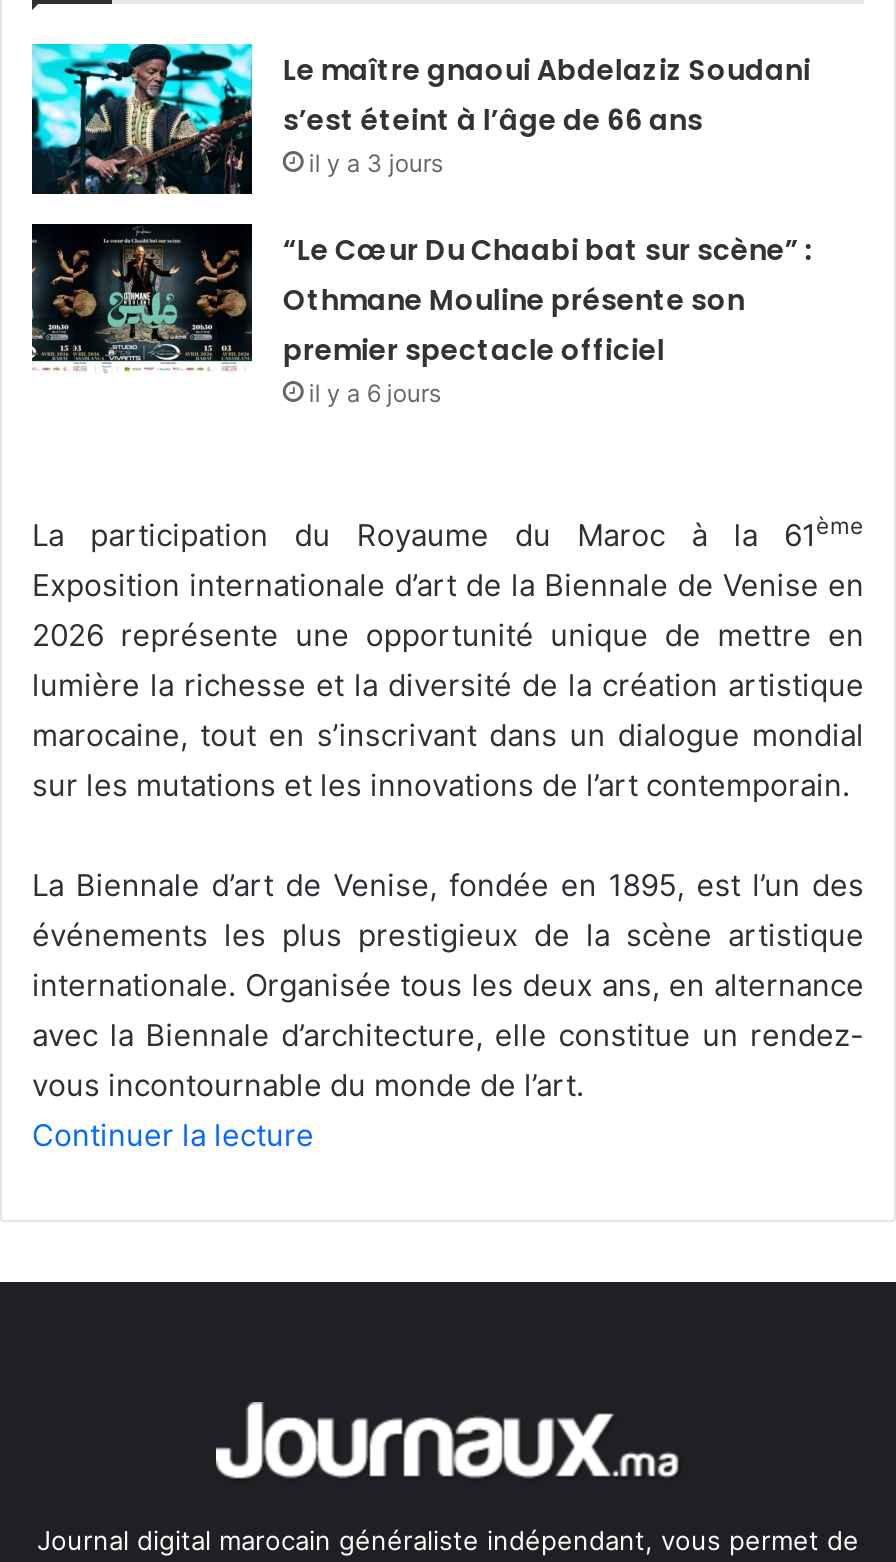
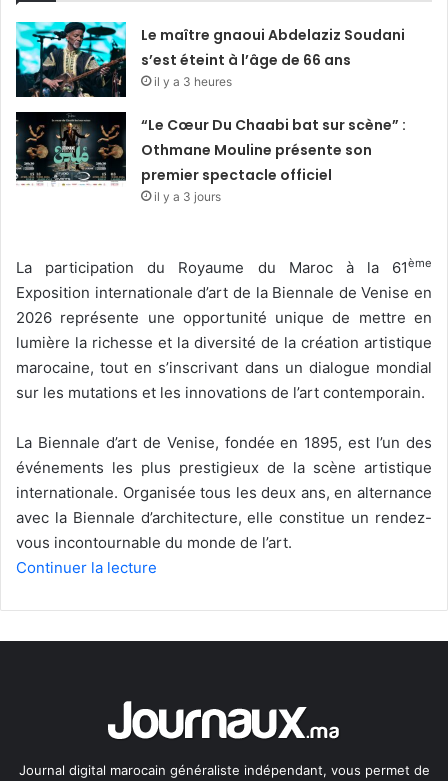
[309,148,443,178] il y a 3 jours -> [154,74,232,89] il y a 3 heures
[309,378,441,408] il y a 6 jours -> [154,189,221,204] il y a 3 jours

